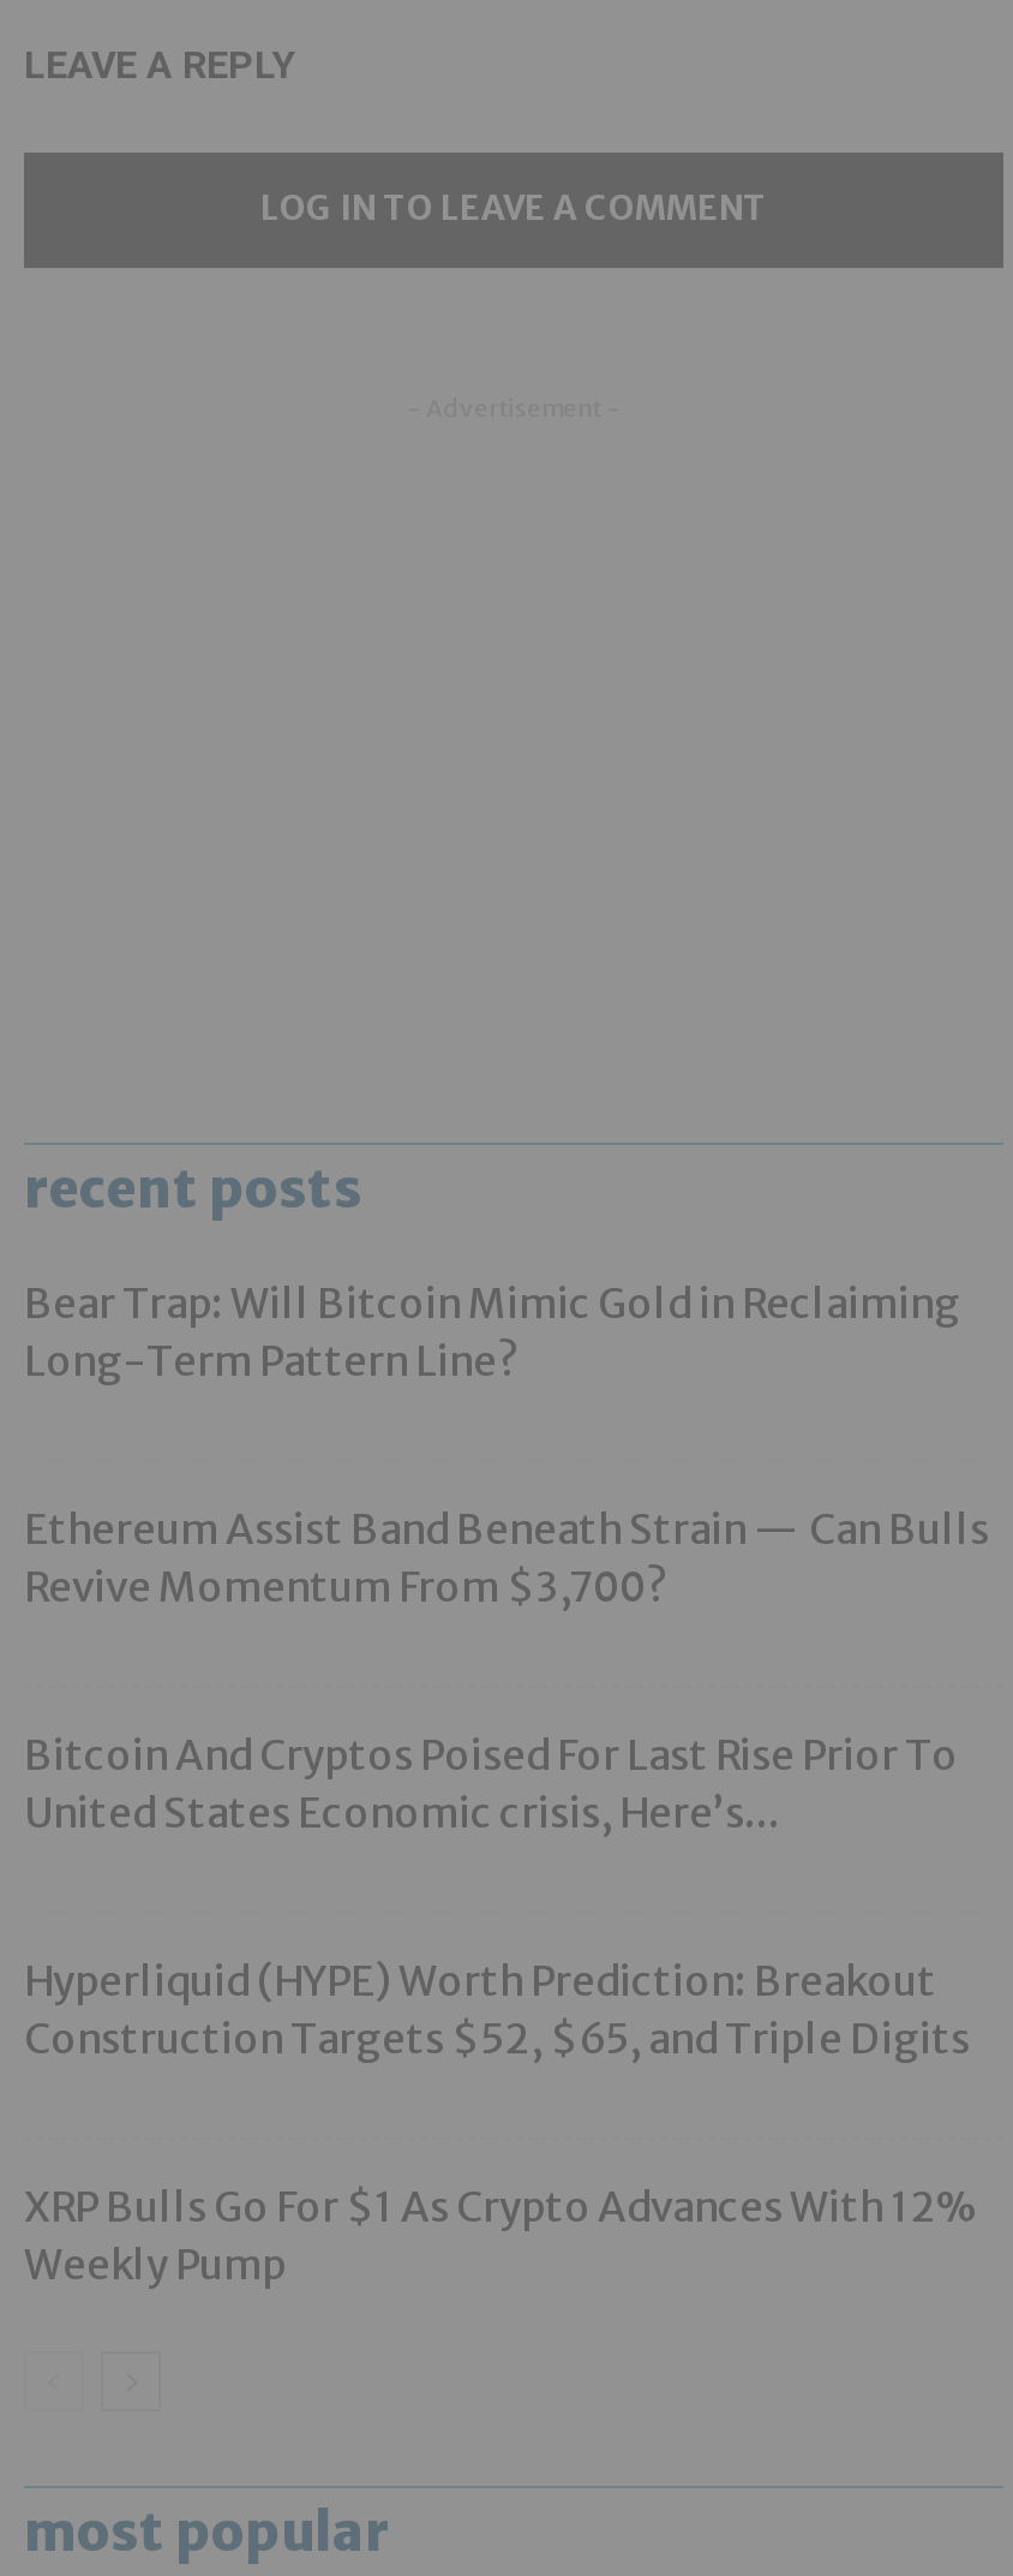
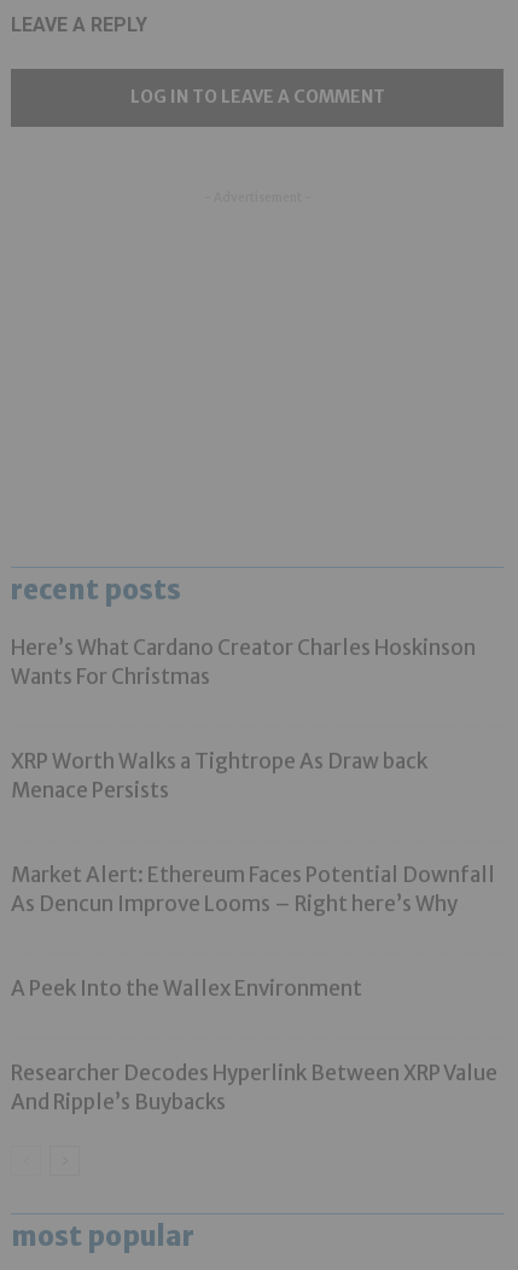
[24,1277,960,1388] Bear Trap: Will Bitcoin Mimic Gold in Reclaiming | Long-Term Pattern Line? -> [11,634,476,690] Here’s What Cardano Creator Charles Hoskinson | Wants For Christmas
[24,1503,989,1614] Ethereum Assist Band Beneath Strain — Can Bulls | Revive Momentum From $3,700? -> [11,748,427,804] XRP Worth Walks a Tightrope As Draw back | Menace Persists
[24,1729,958,1839] Bitcoin And Cryptos Poised For Last Rise Prior To | United States Economic crisis, Here’s... -> [11,862,495,917] Market Alert: Ethereum Faces Potential Downfall | As Dencun Improve Looms – Right here’s Why
[24,1955,970,2065] Hyperliquid (HYPE) Worth Prediction: Breakout | Construction Targets $52, $65, and Triple Digits -> [11,975,362,1002] A Peek Into the Wallex Environment
[24,2181,977,2291] XRP Bulls Go For $1 As Crypto Advances With 12% | Weekly Pump -> [11,1060,497,1115] Researcher Decodes Hyperlink Between XRP Value | And Ripple’s Buybacks

